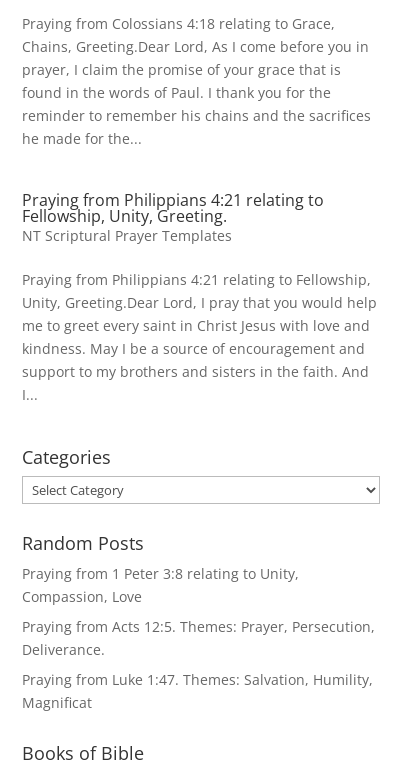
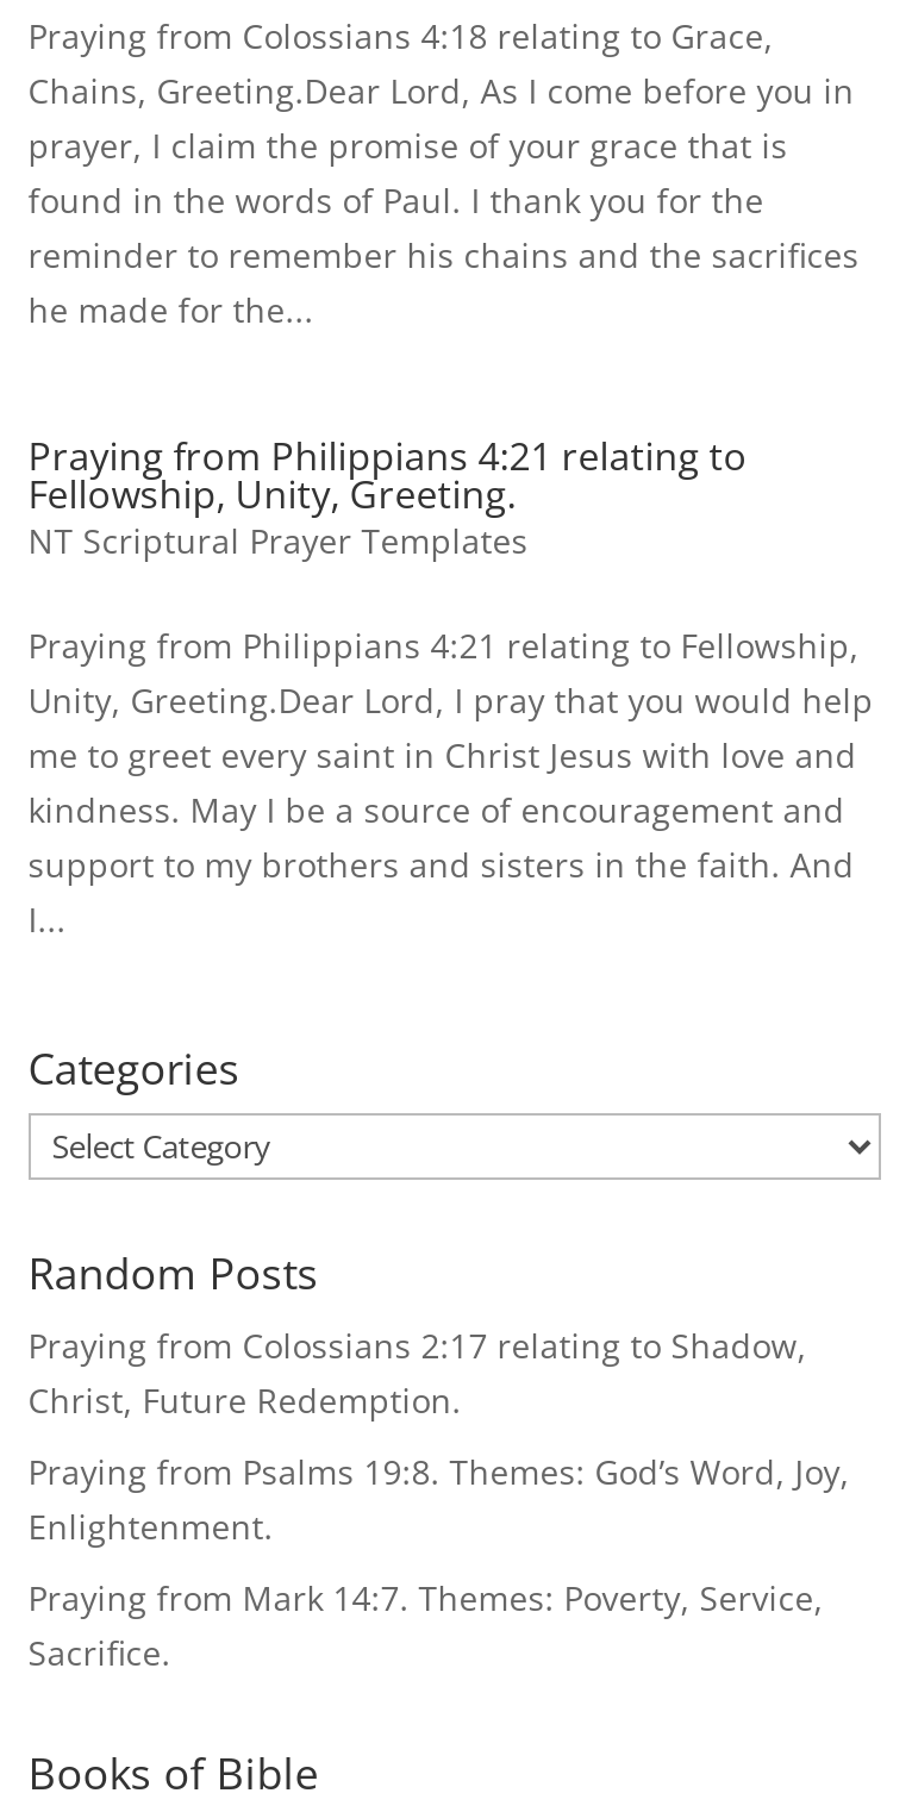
[22,564,299,606] Praying from 1 Peter 3:8 relating to Unity, | Compassion, Love -> [28,1323,807,1423] Praying from Colossians 2:17 relating to Shadow, | Christ, Future Redemption.
[22,617,375,659] Praying from Acts 12:5. Themes: Prayer, Persecution, | Deliverance. -> [28,1449,850,1549] Praying from Psalms 19:8. Themes: God’s Word, Joy, | Enlightenment.
[22,670,373,712] Praying from Luke 1:47. Themes: Salvation, Humility, | Magnificat -> [28,1575,823,1675] Praying from Mark 14:7. Themes: Poverty, Service, | Sacrifice.

